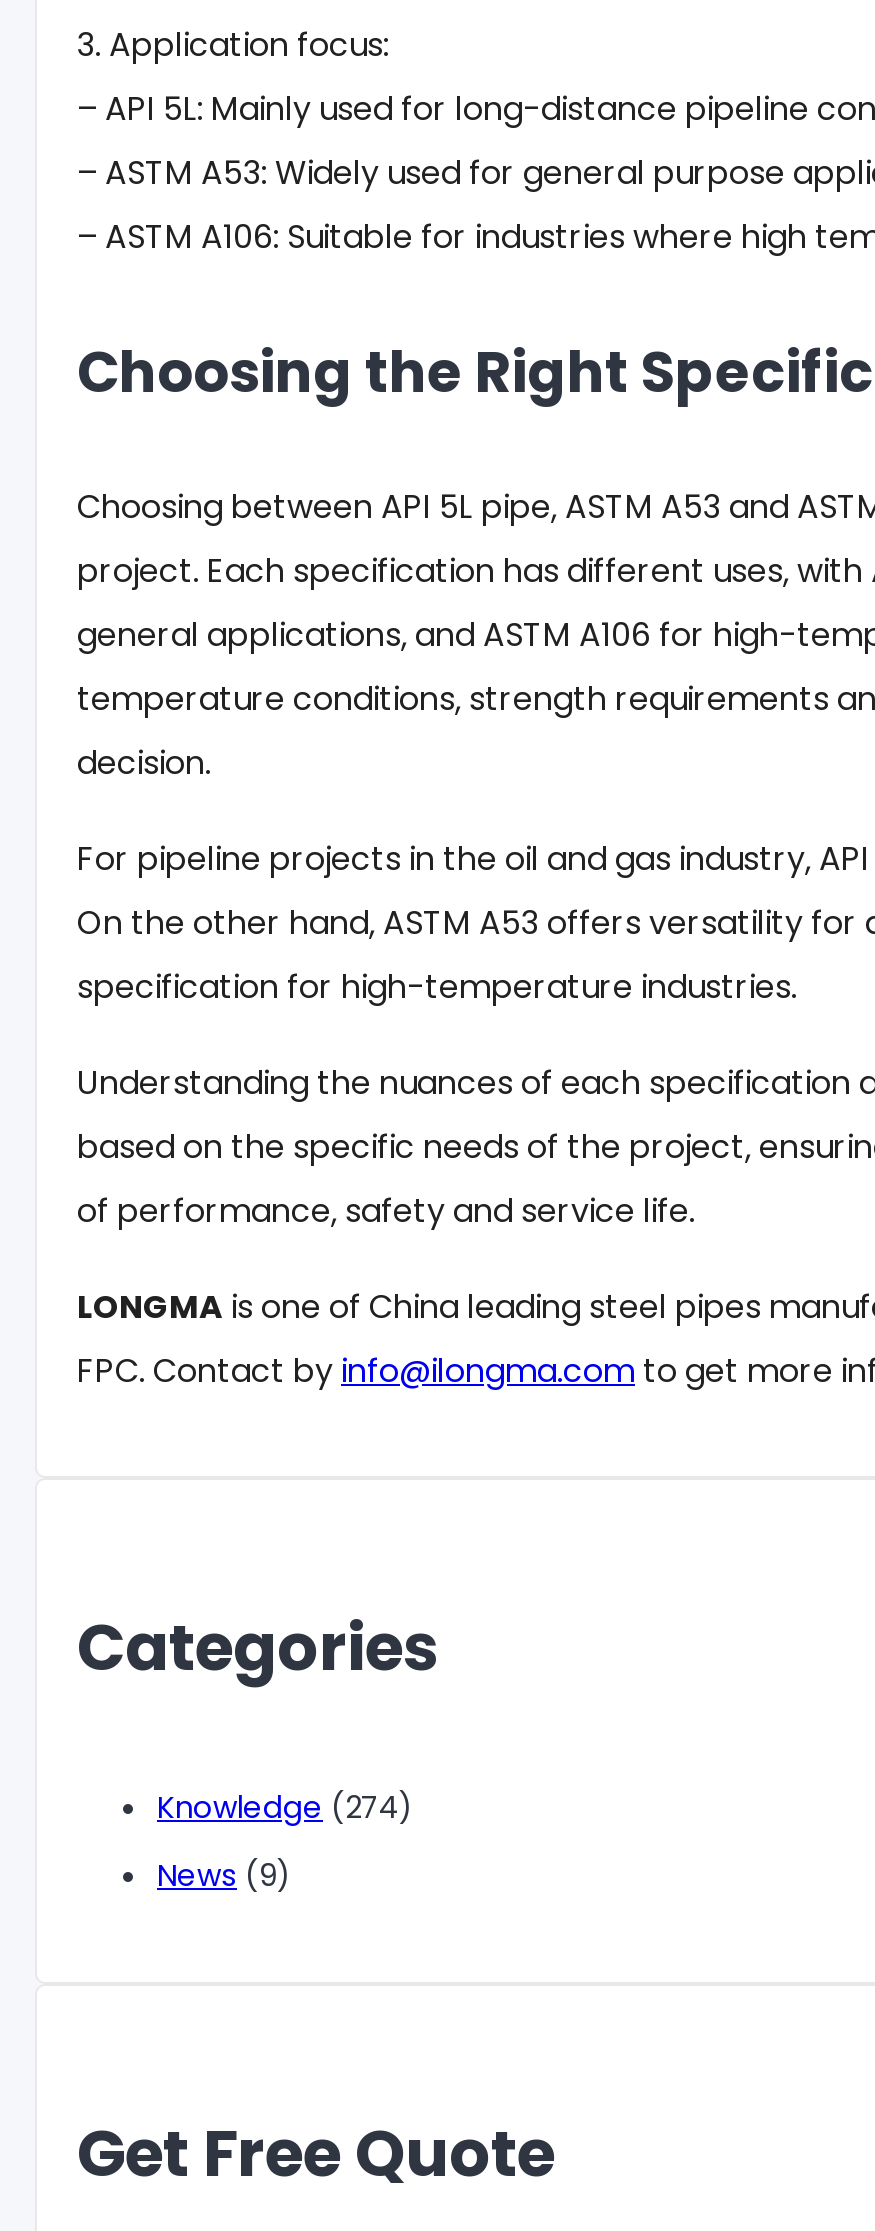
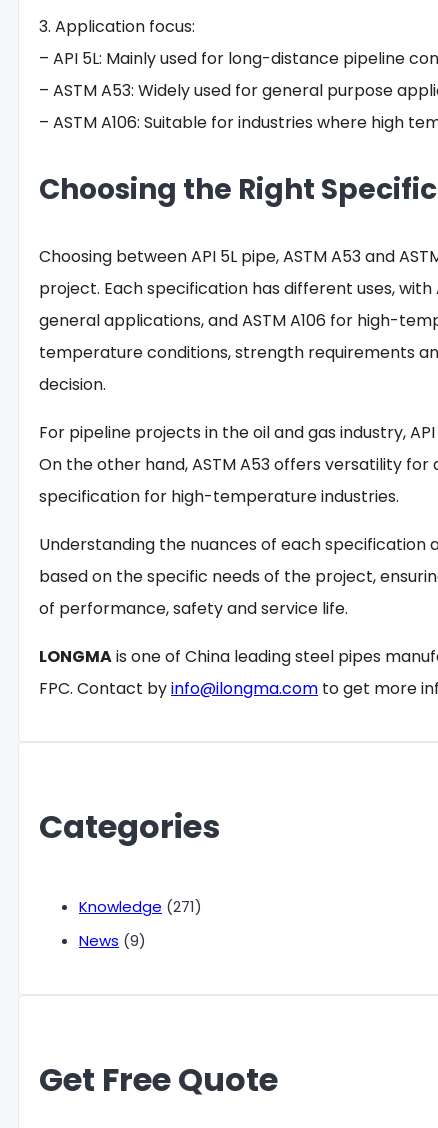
[157,1786,413,1828] Knowledge (274) -> [79,896,202,917] Knowledge (271)

